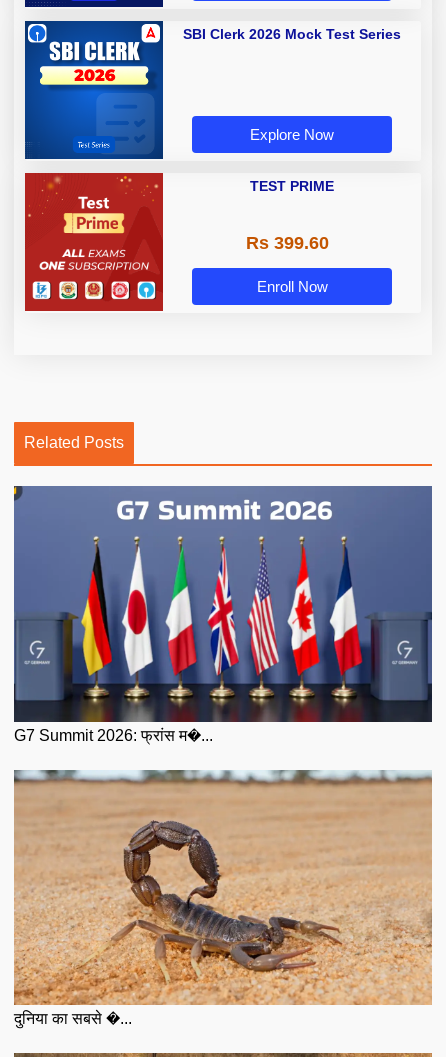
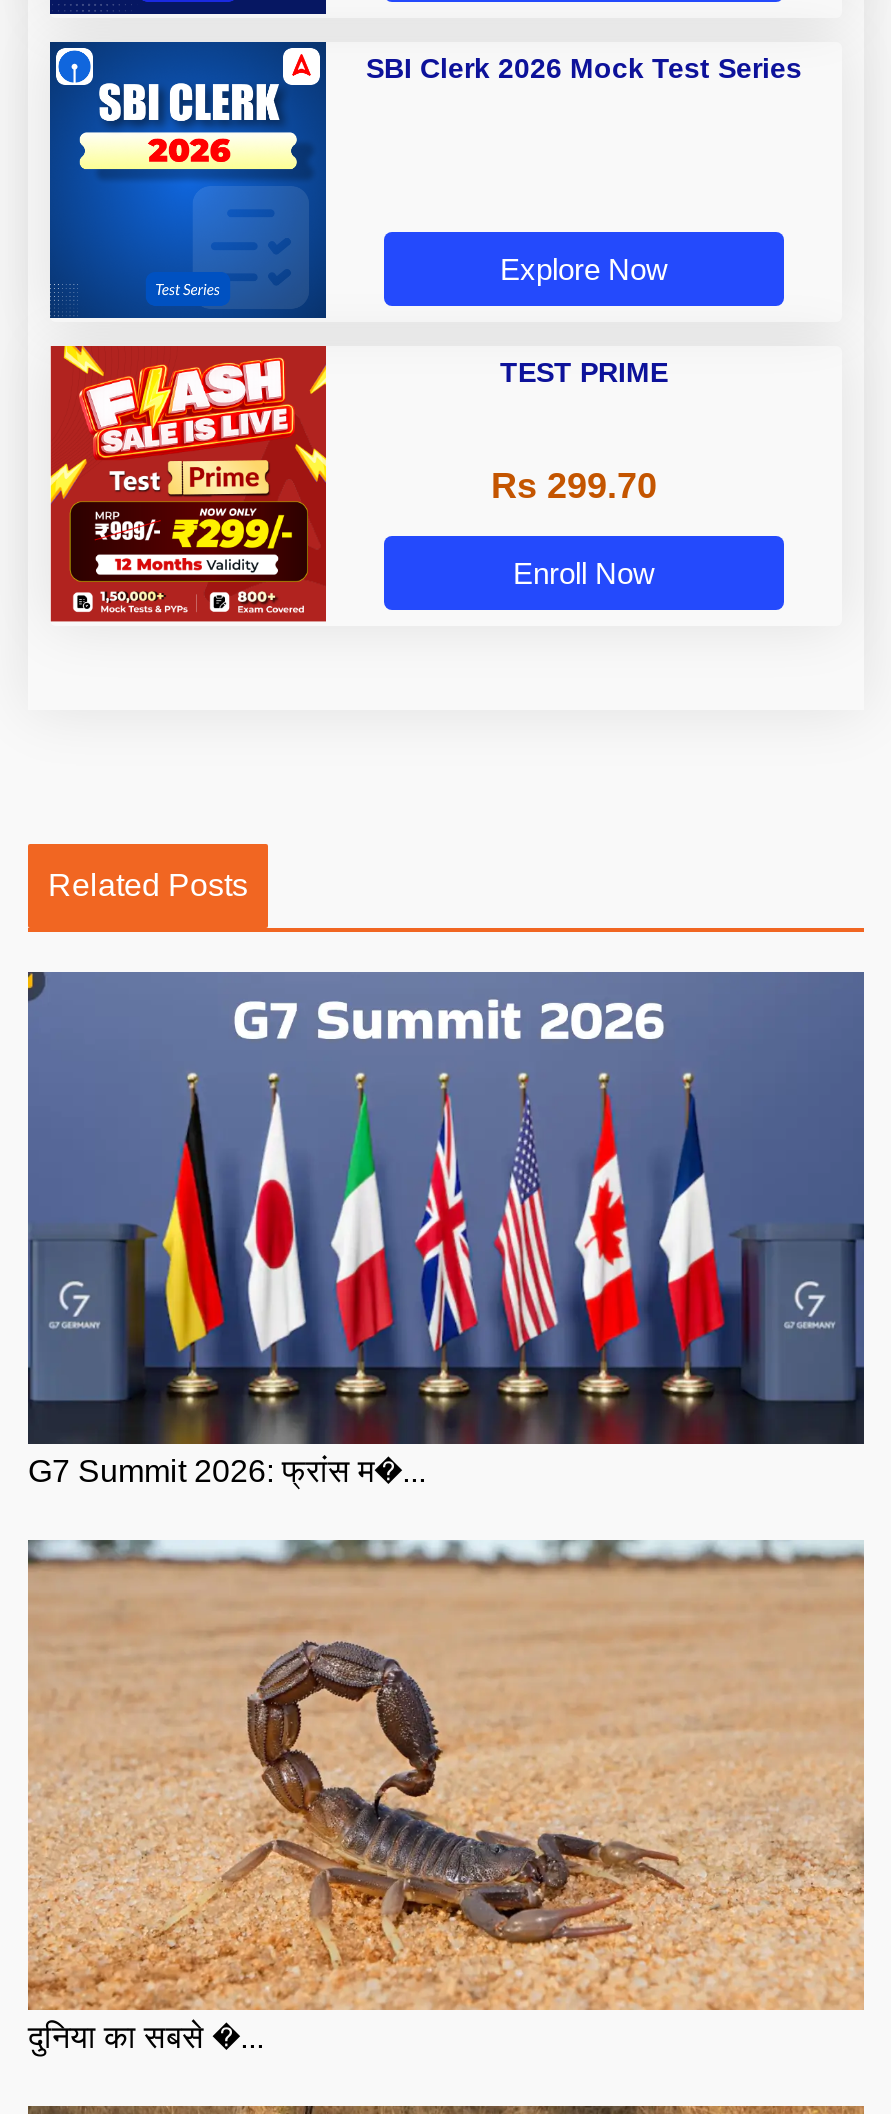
[24,172,164,306] [image] -> [48,344,328,616] [image]
[245,233,328,253] Rs 399.60 -> [491,466,657,506] Rs 299.70

